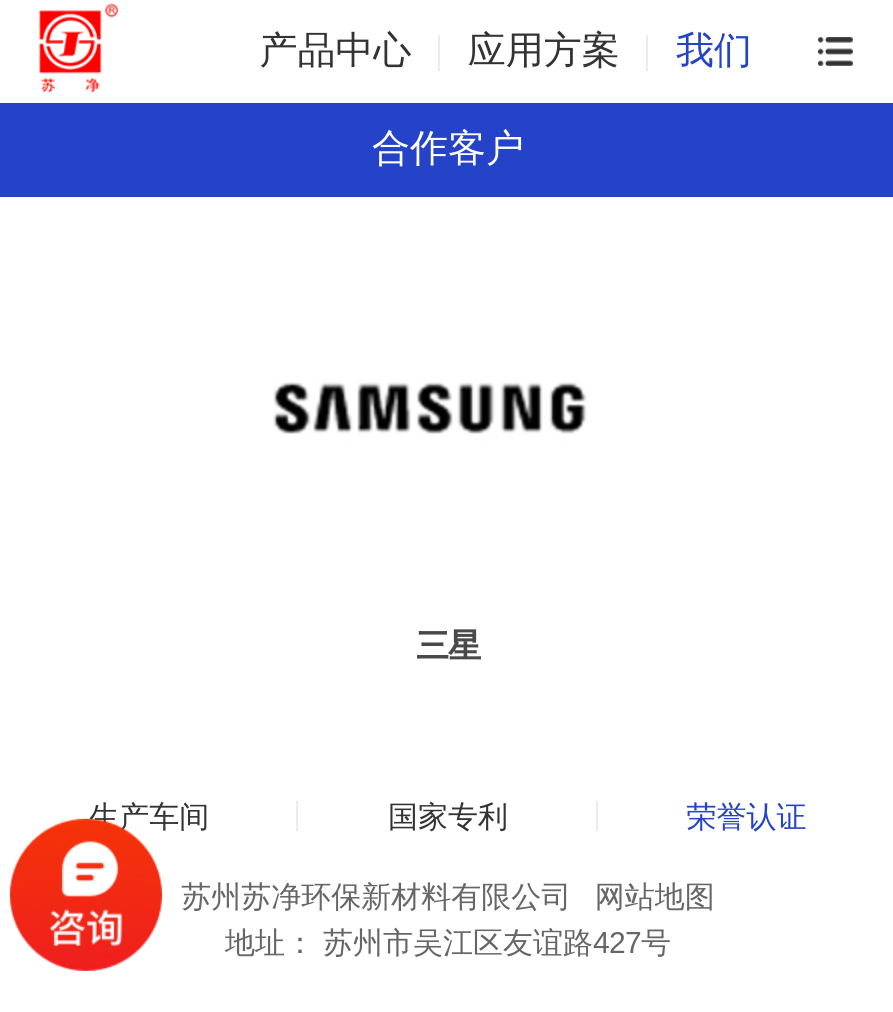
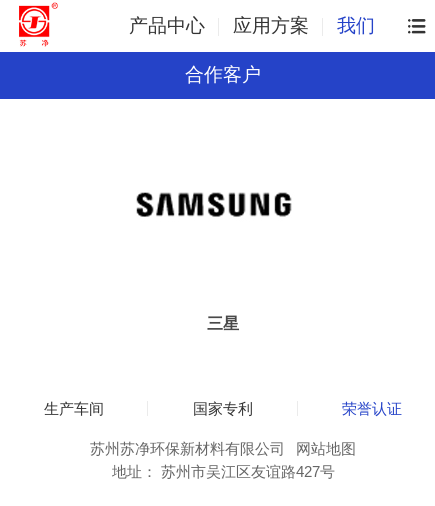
[8,817,164,973] [image] -> none

